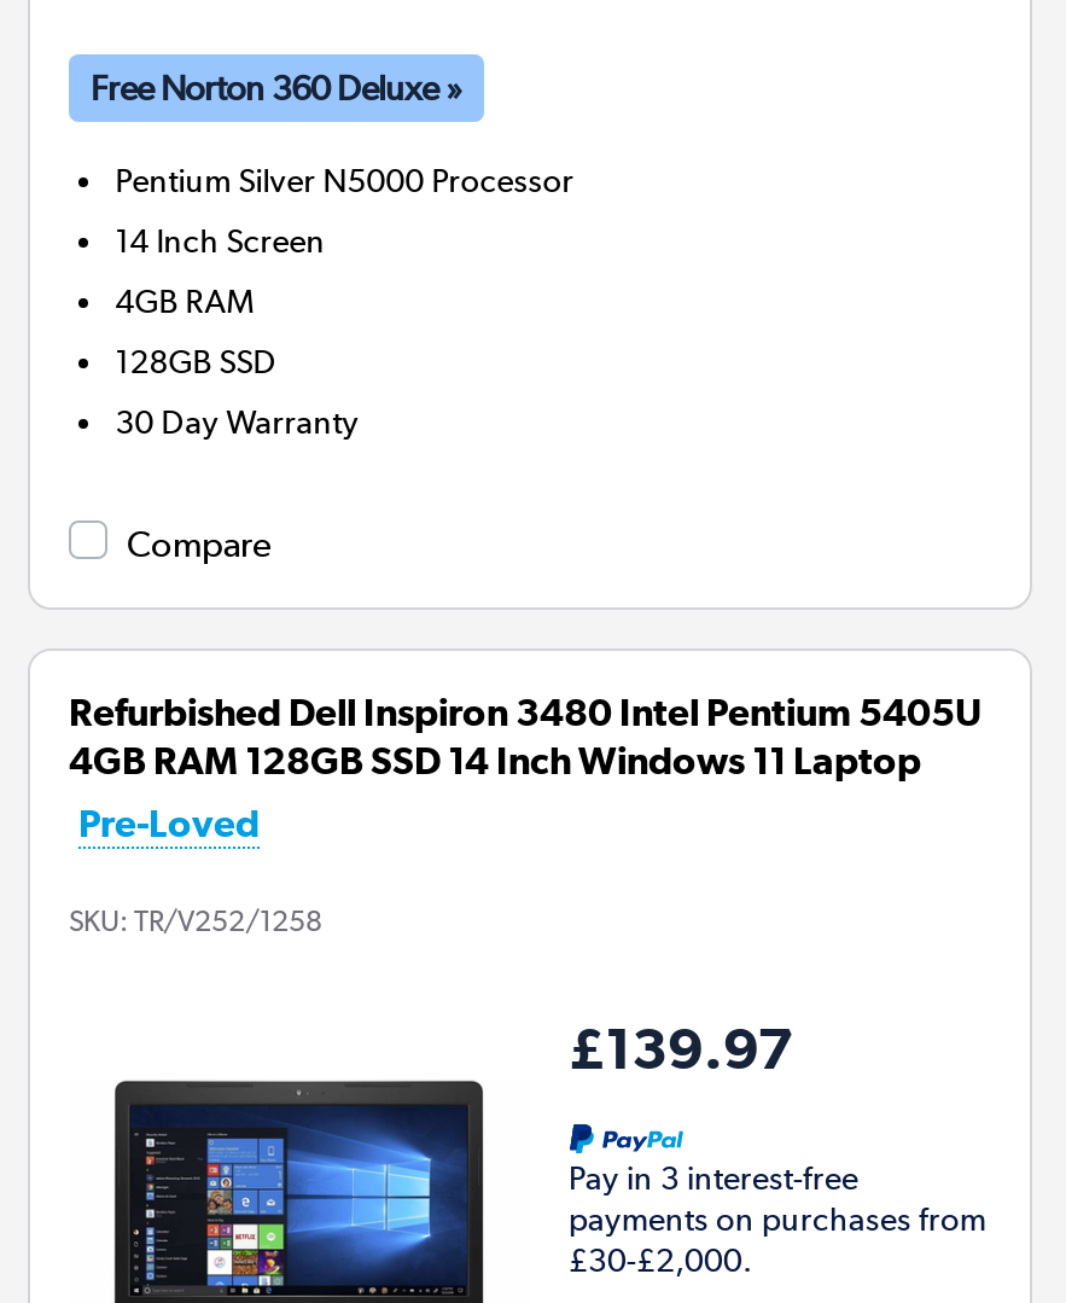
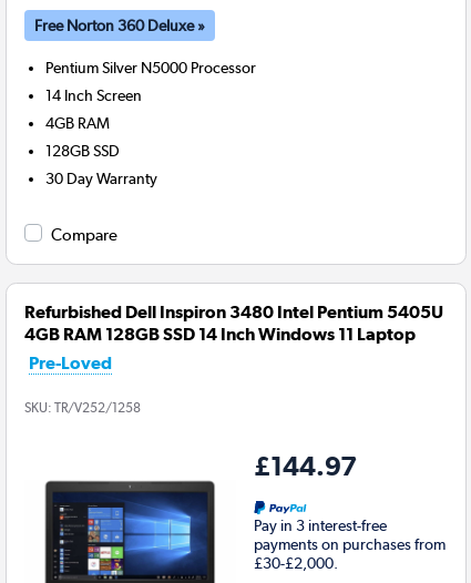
[569,1012,793,1080] £139.97 -> [254,449,357,480] £144.97

